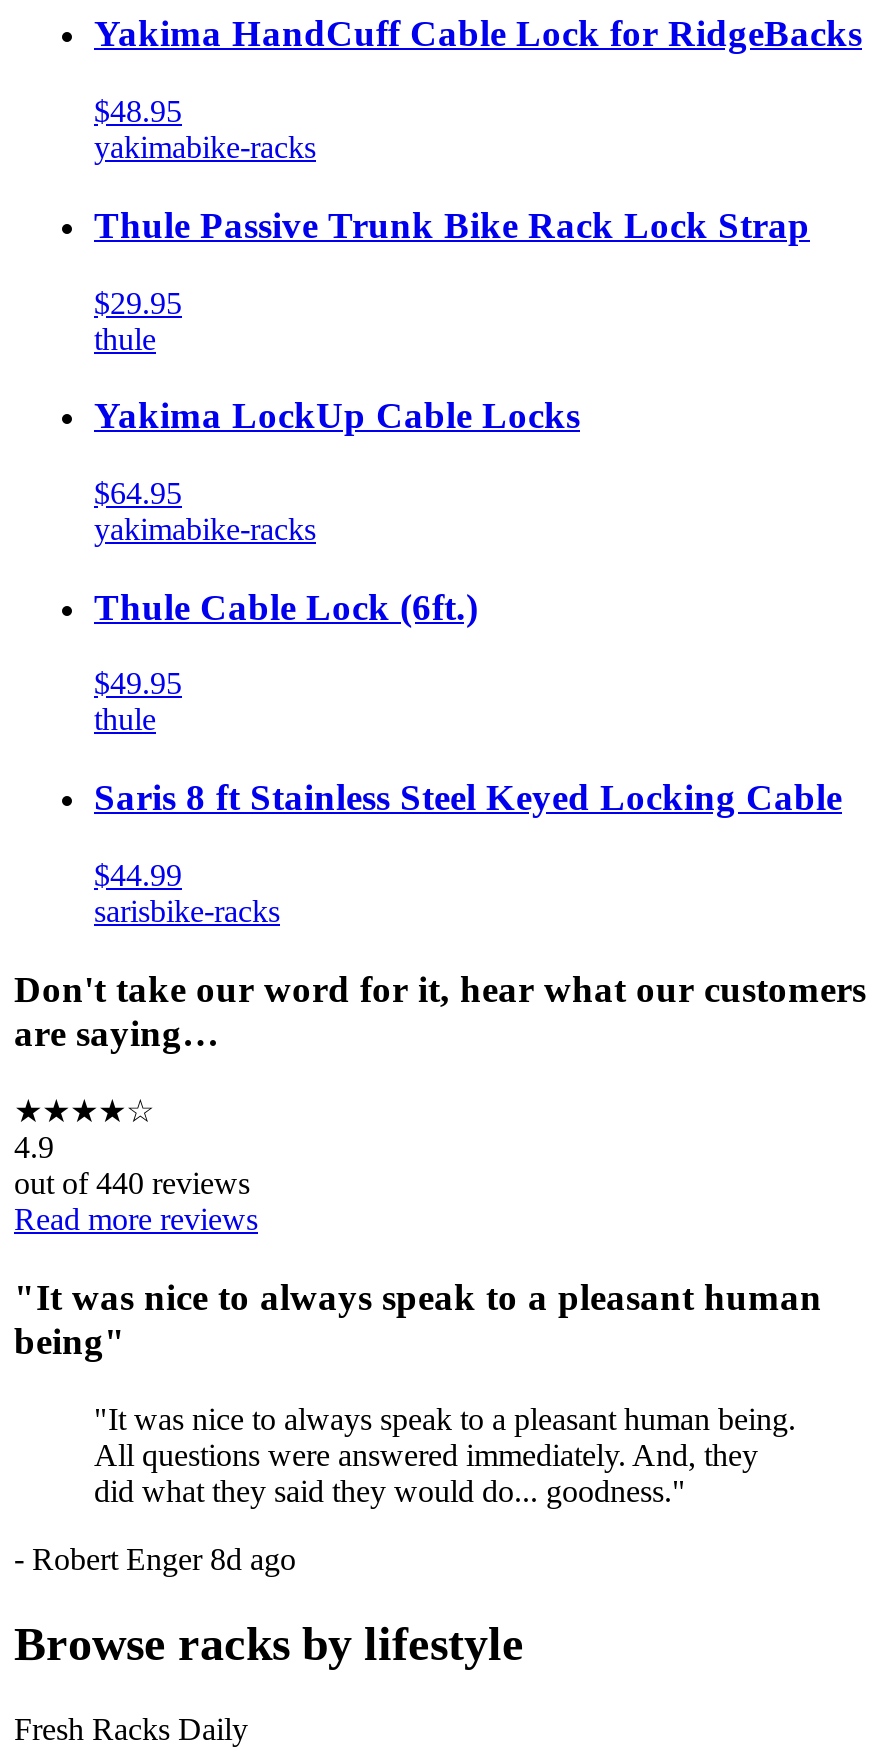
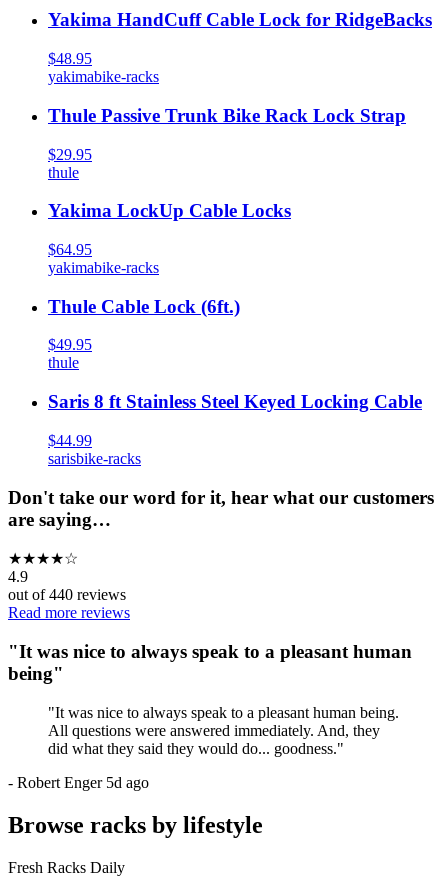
[14,1541,296,1575] - Robert Enger 8d ago -> [8,774,149,791] - Robert Enger 5d ago

